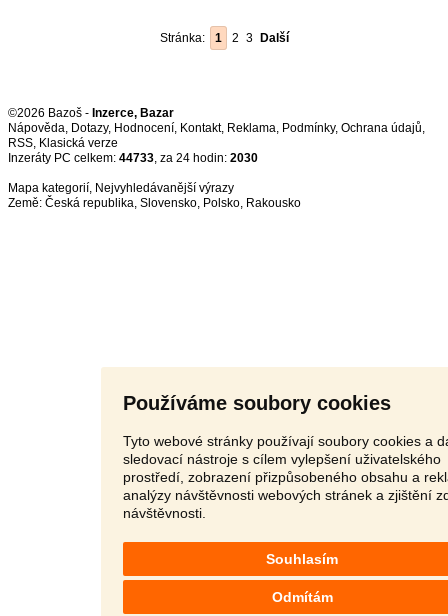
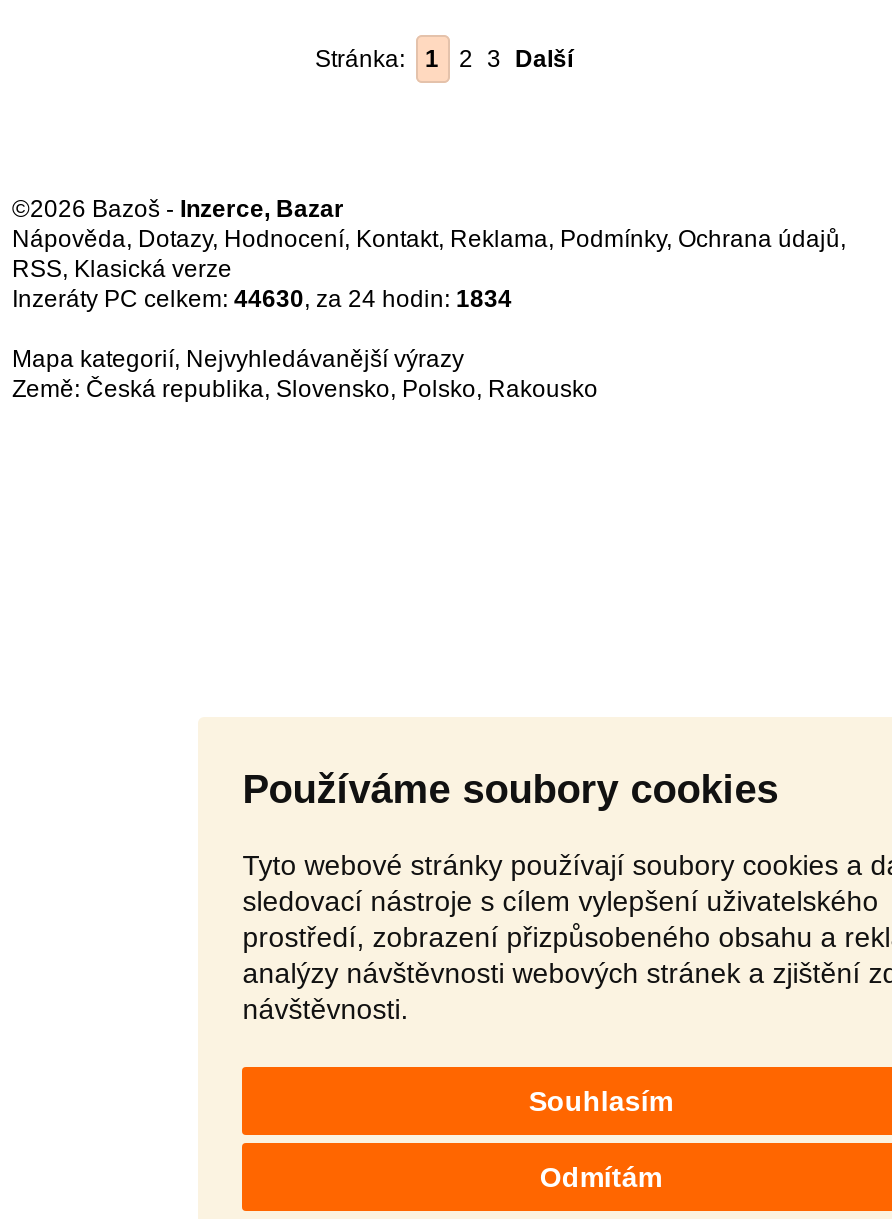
[8,151,258,165] Inzeráty PC celkem: 44733, za 24 hodin: 2030 -> [12,285,512,313] Inzeráty PC celkem: 44630, za 24 hodin: 1834

